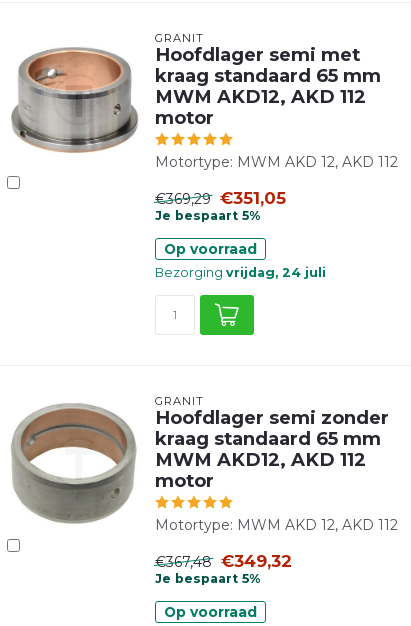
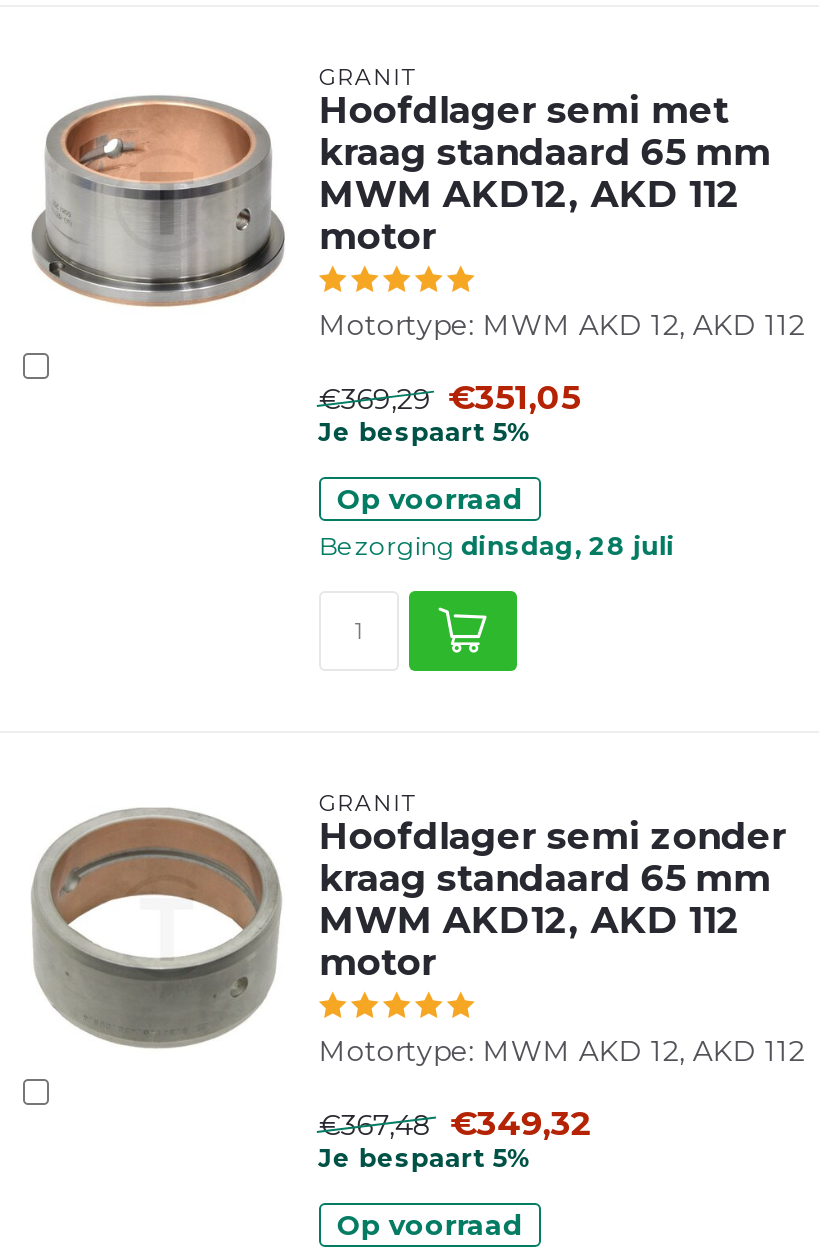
[155,265,326,280] Bezorging vrijdag, 24 juli -> [319,531,675,561] Bezorging dinsdag, 28 juli

